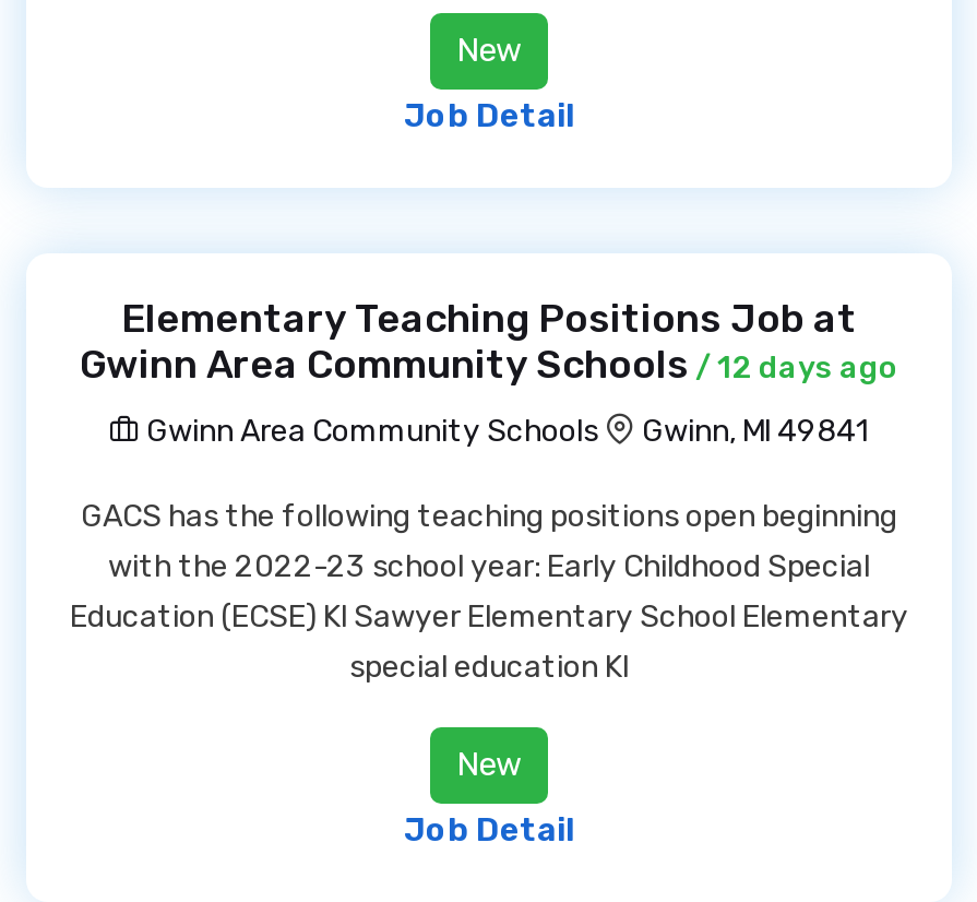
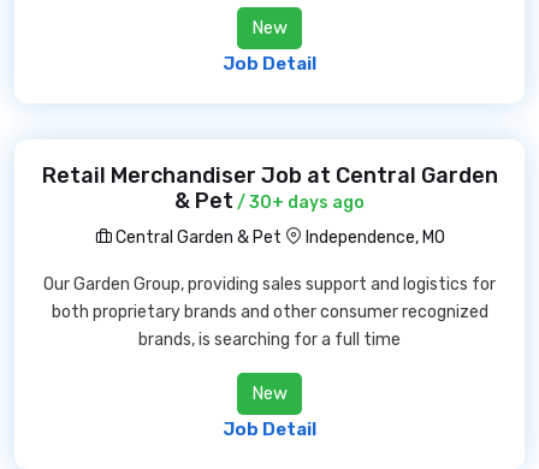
[80,295,898,389] Elementary Teaching Positions Job at | Gwinn Area Community Schools / 12 days ago -> [42,162,497,214] Retail Merchandiser Job at Central Garden | & Pet / 30+ days ago
[140,413,869,450] Gwinn Area Community Schools | Gwinn, MI 49841 -> [111,227,445,248] Central Garden & Pet | Independence, MO
[70,498,908,686] GACS has the following teaching positions open beginning | with the 2022-23 school year: Early Childhood Special | Education (ECSE) KI Sawyer Elementary School Elementary | special education KI -> [43,274,496,350] Our Garden Group, providing sales support and logistics for | both proprietary brands and other consumer recognized | brands, is searching for a full time

